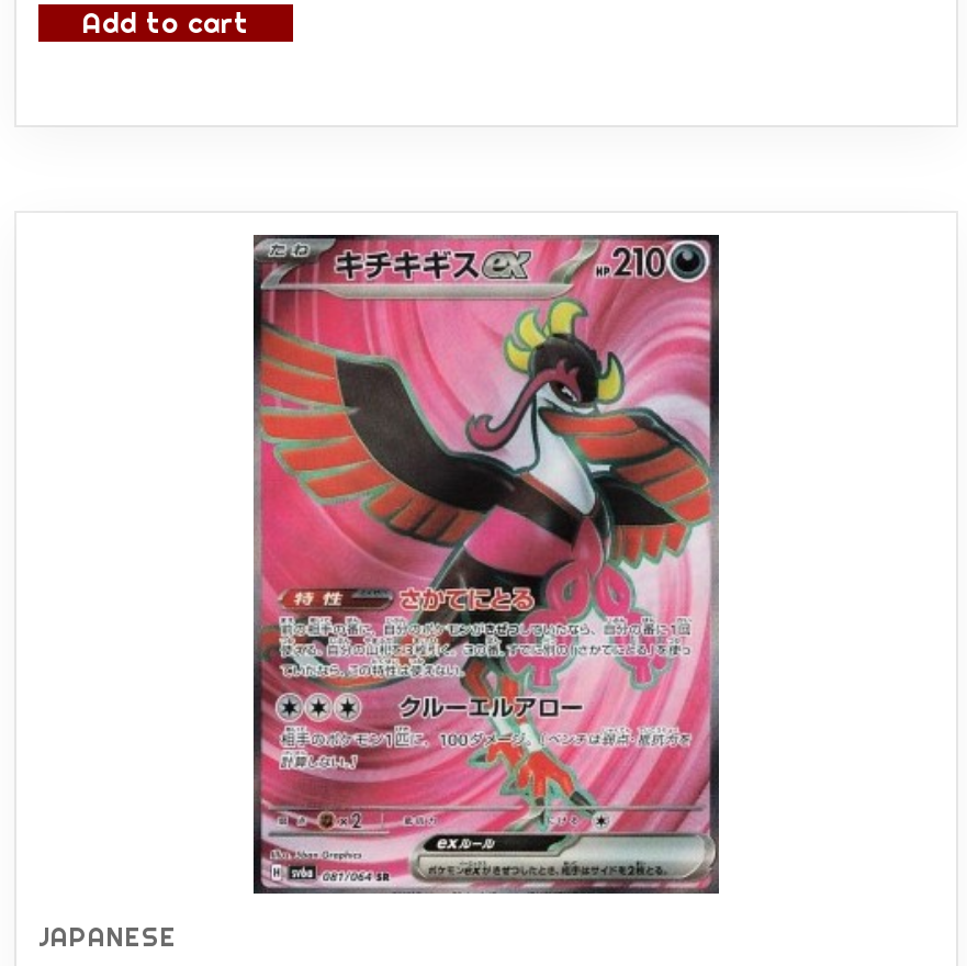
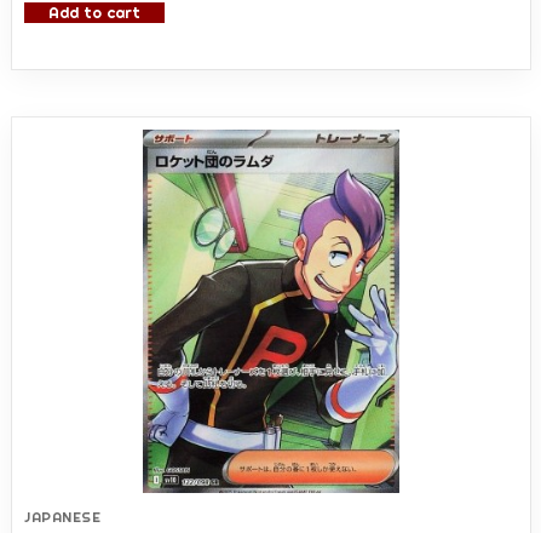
[254,233,721,896] [image] -> [143,130,399,493] [image]

